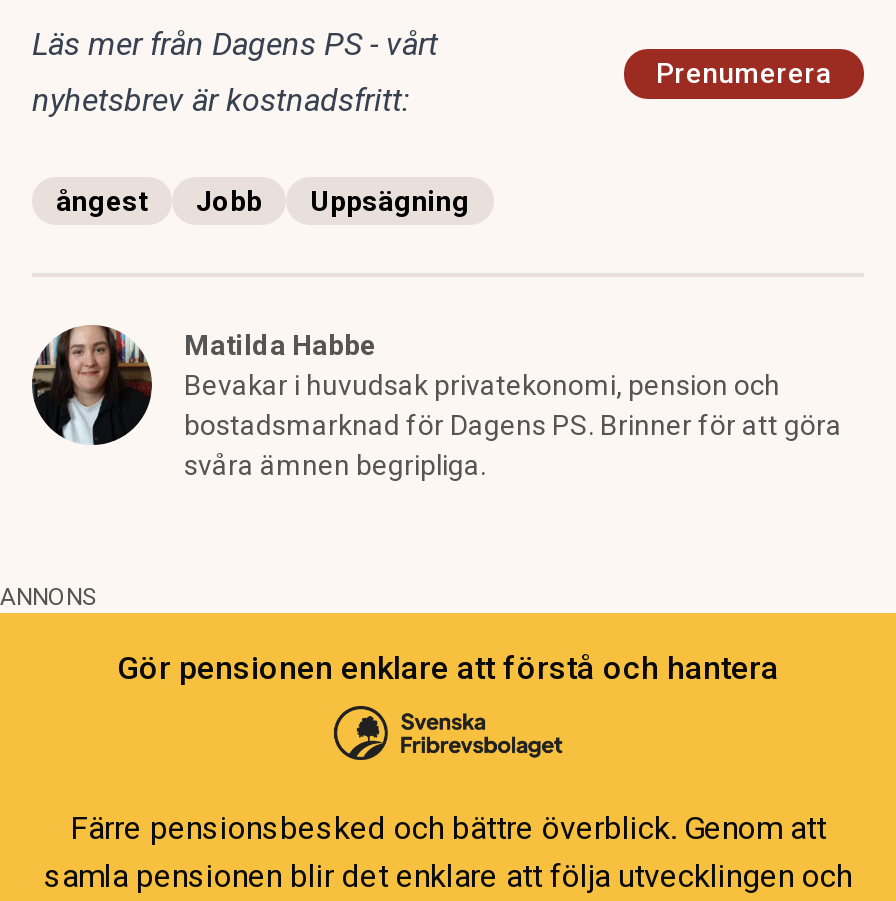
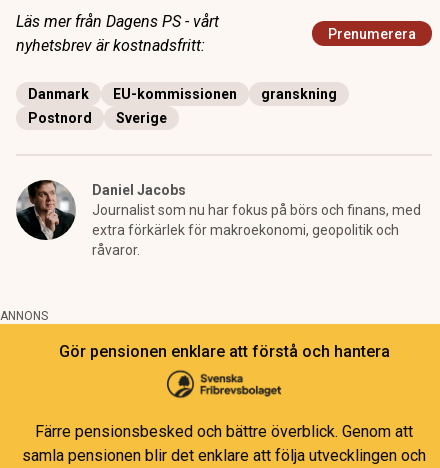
[56,185,470,217] ångest | Jobb | Uppsägning -> [28,86,337,126] Danmark | EU-kommissionen | granskning | Postnord | Sverige
[32,325,842,481] [image] | Matilda Habbe | Bevakar i huvudsak privatekonomi, pension och | bostadsmarknad för Dagens PS. Brinner för att göra | svåra ämnen begripliga. -> [16,180,421,258] [image] | Daniel Jacobs | Journalist som nu har fokus på börs och finans, med | extra förkärlek för makroekonomi, geopolitik och | råvaror.

